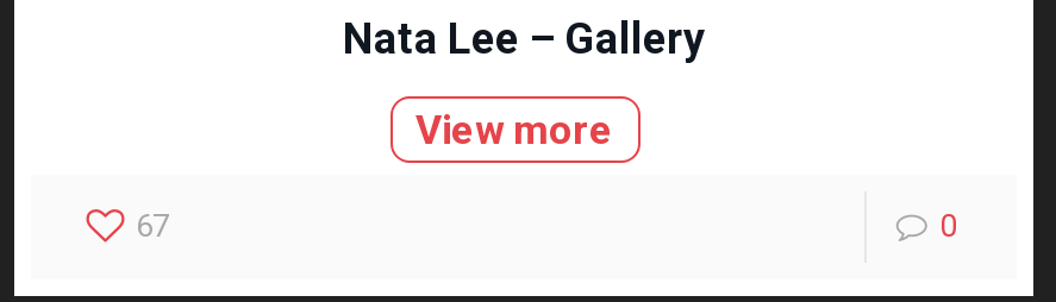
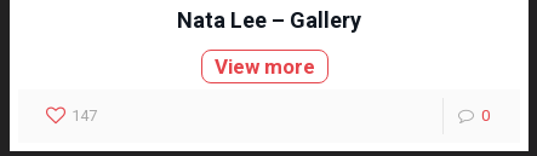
[136,207,169,243] 67 -> [72,106,97,125] 147

